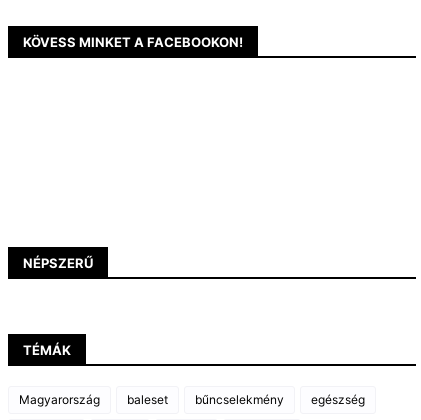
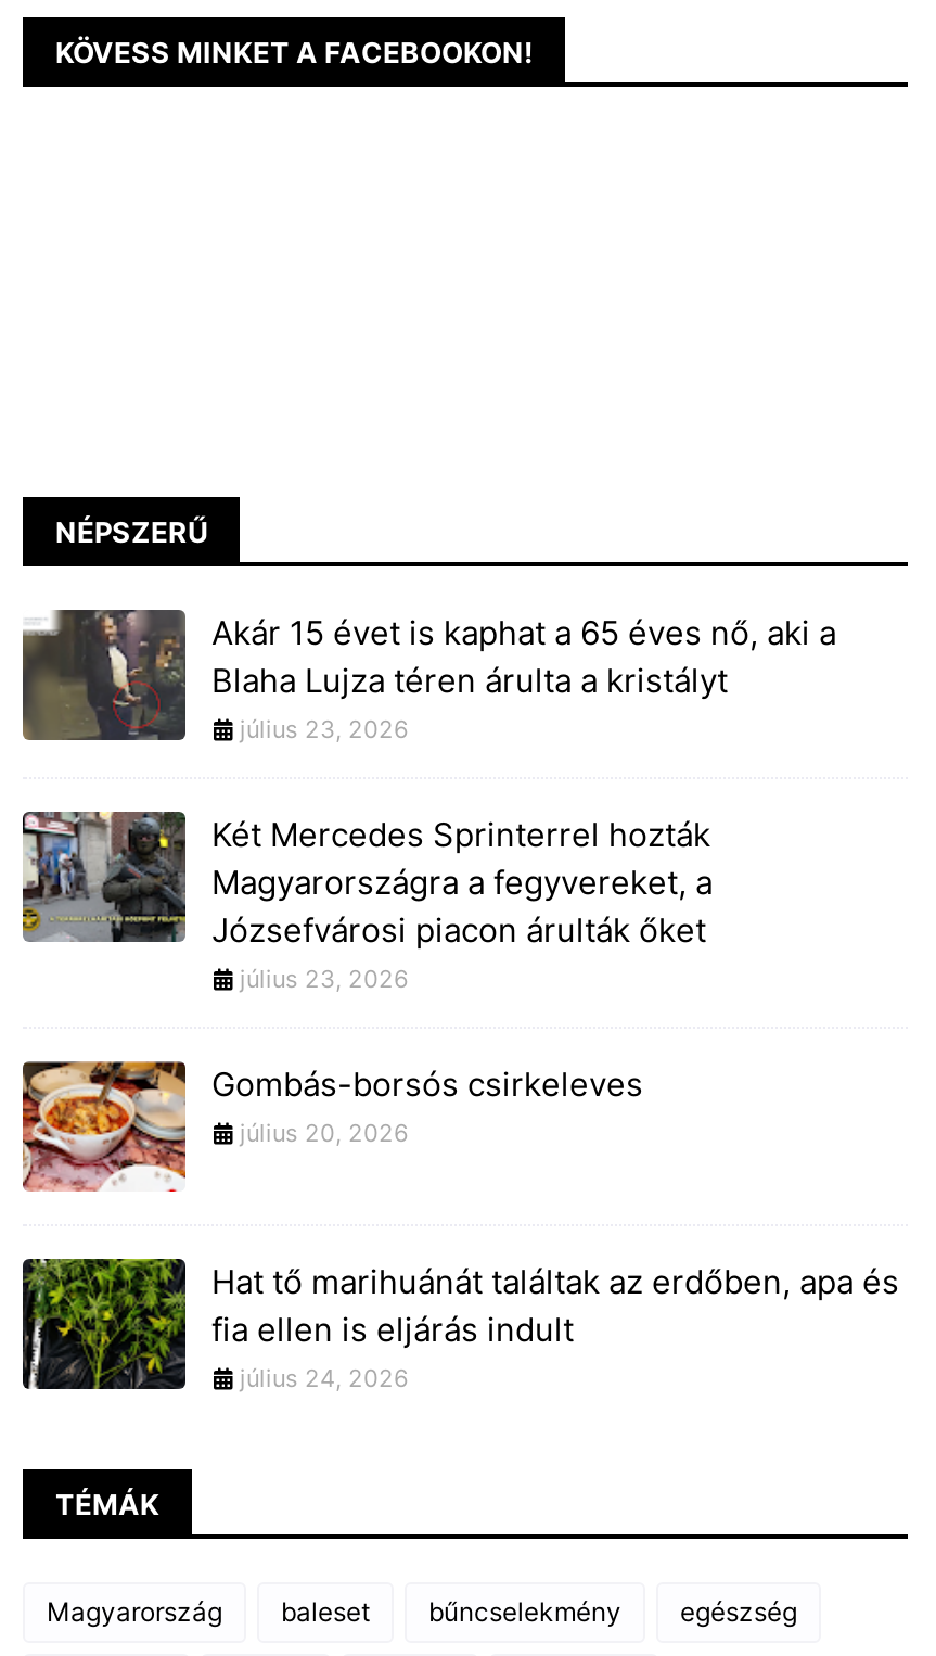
none -> [21,608,836,1147] [image] | Akár 15 évet is kaphat a 65 éves nő, aki a | Blaha Lujza téren árulta a kristályt | július 23, 2026 | Két Mercedes Sprinterrel hozták | Magyarországra a fegyvereket, a | Józsefvárosi piacon árulták őket | július 23, 2026 | Gombás-borsós csirkeleves | július 20, 2026
none -> [21,1257,899,1393] [image] | Hat tő marihuánát találtak az erdőben, apa és | fia ellen is eljárás indult | július 24, 2026
none -> [21,810,181,944] [image]
none -> [21,1059,188,1194] [image]

